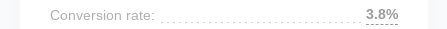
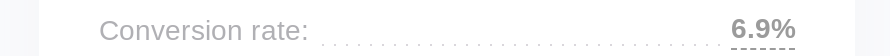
[366,6,398,22] 3.8% -> [731,12,795,44] 6.9%

